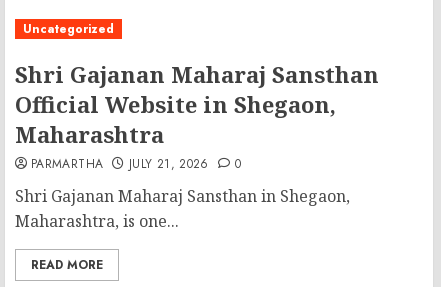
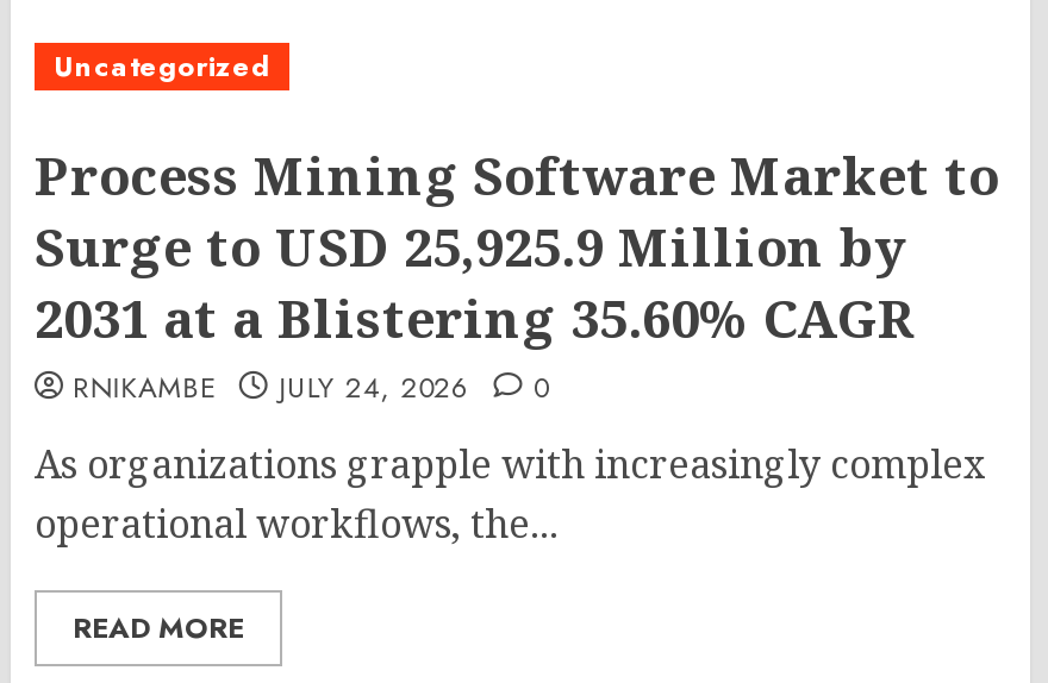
[15,59,379,173] Shri Gajanan Maharaj Sansthan | Official Website in Shegaon, | Maharashtra | PARMARTHA | JULY 21, 2026 -> [35,138,999,409] Process Mining Software Market to | Surge to USD 25,925.9 Million by | 2031 at a Blistering 35.60% CAGR | RNIKAMBE | JULY 24, 2026
[15,185,350,232] Shri Gajanan Maharaj Sansthan in Shegaon, | Maharashtra, is one... -> [35,438,985,550] As organizations grapple with increasingly complex | operational workflows, the...

